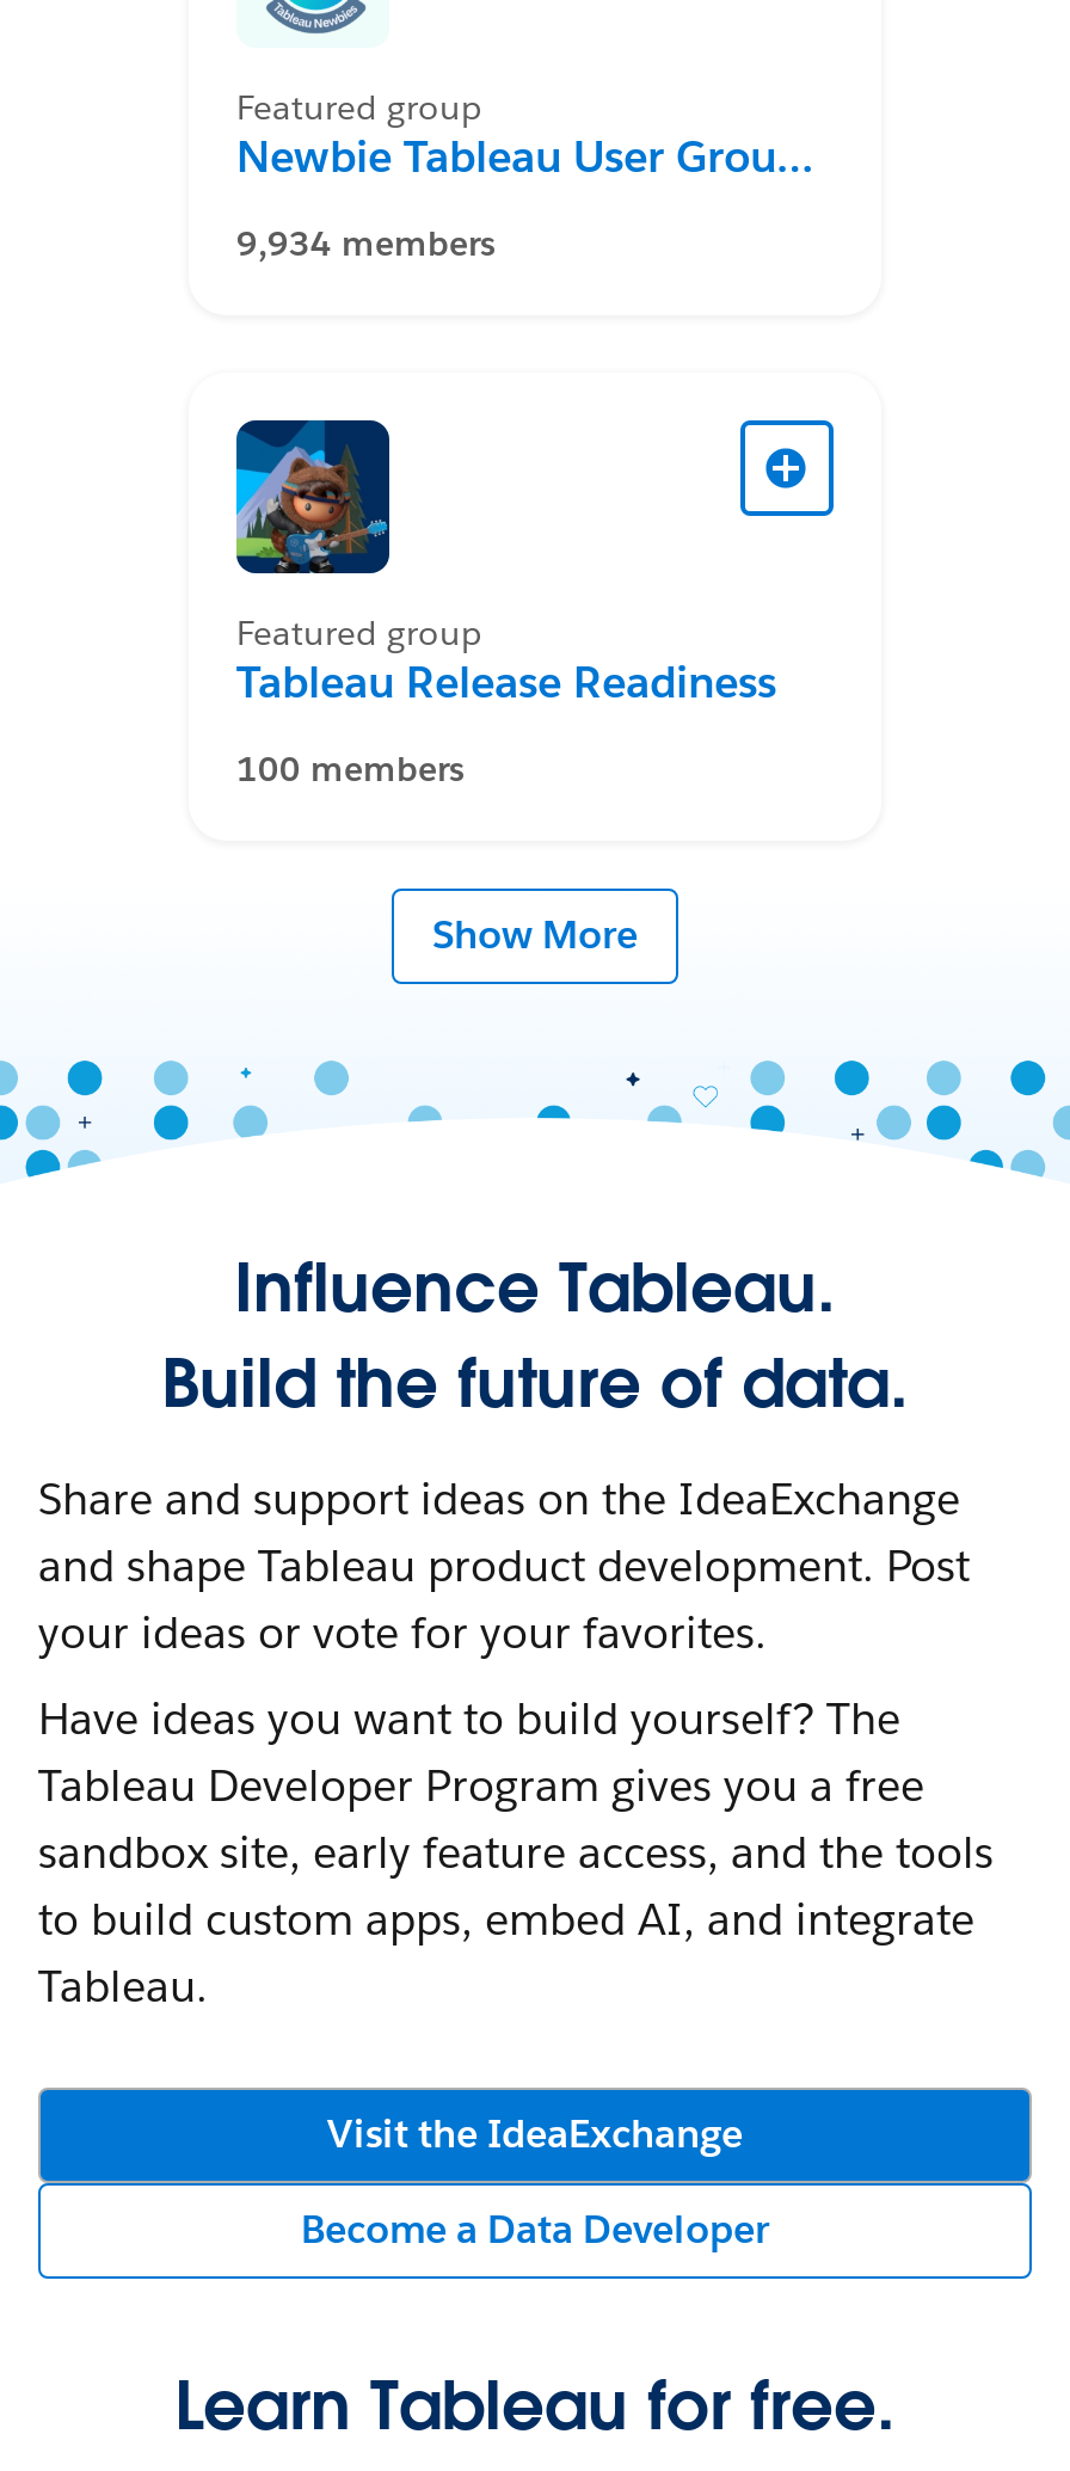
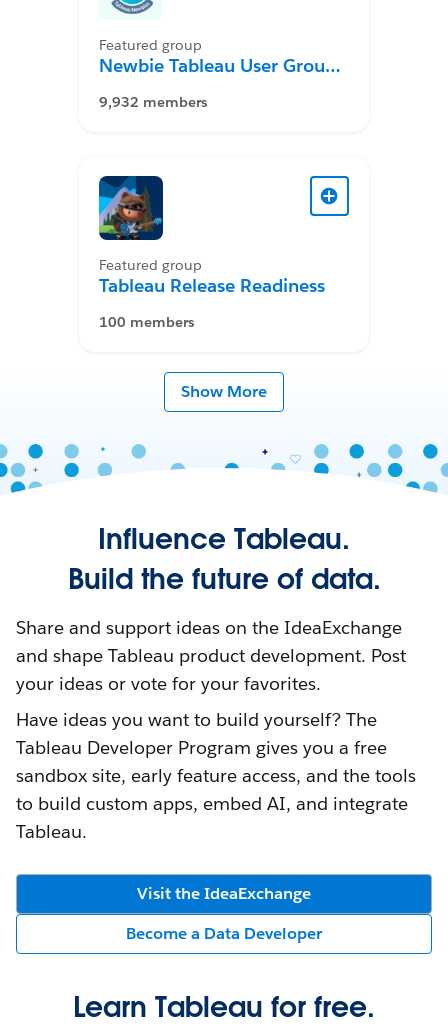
[236,222,494,265] 9,934 members -> [99,93,207,111] 9,932 members

